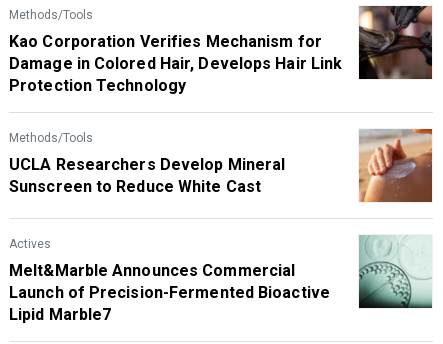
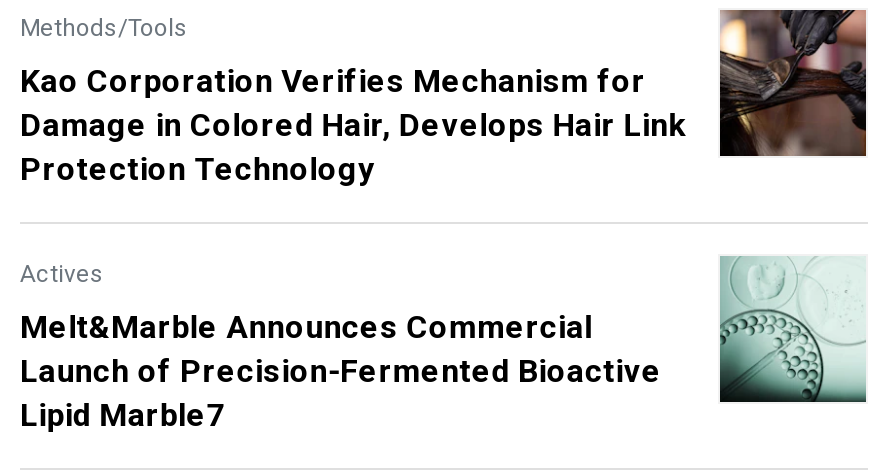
[9,131,285,196] Methods/Tools | UCLA Researchers Develop Mineral | Sunscreen to Reduce White Cast -> none
[358,128,433,203] [image] -> none

